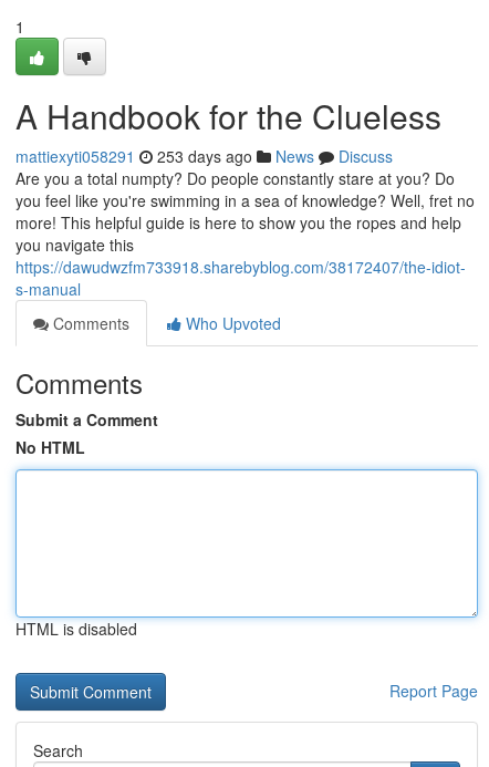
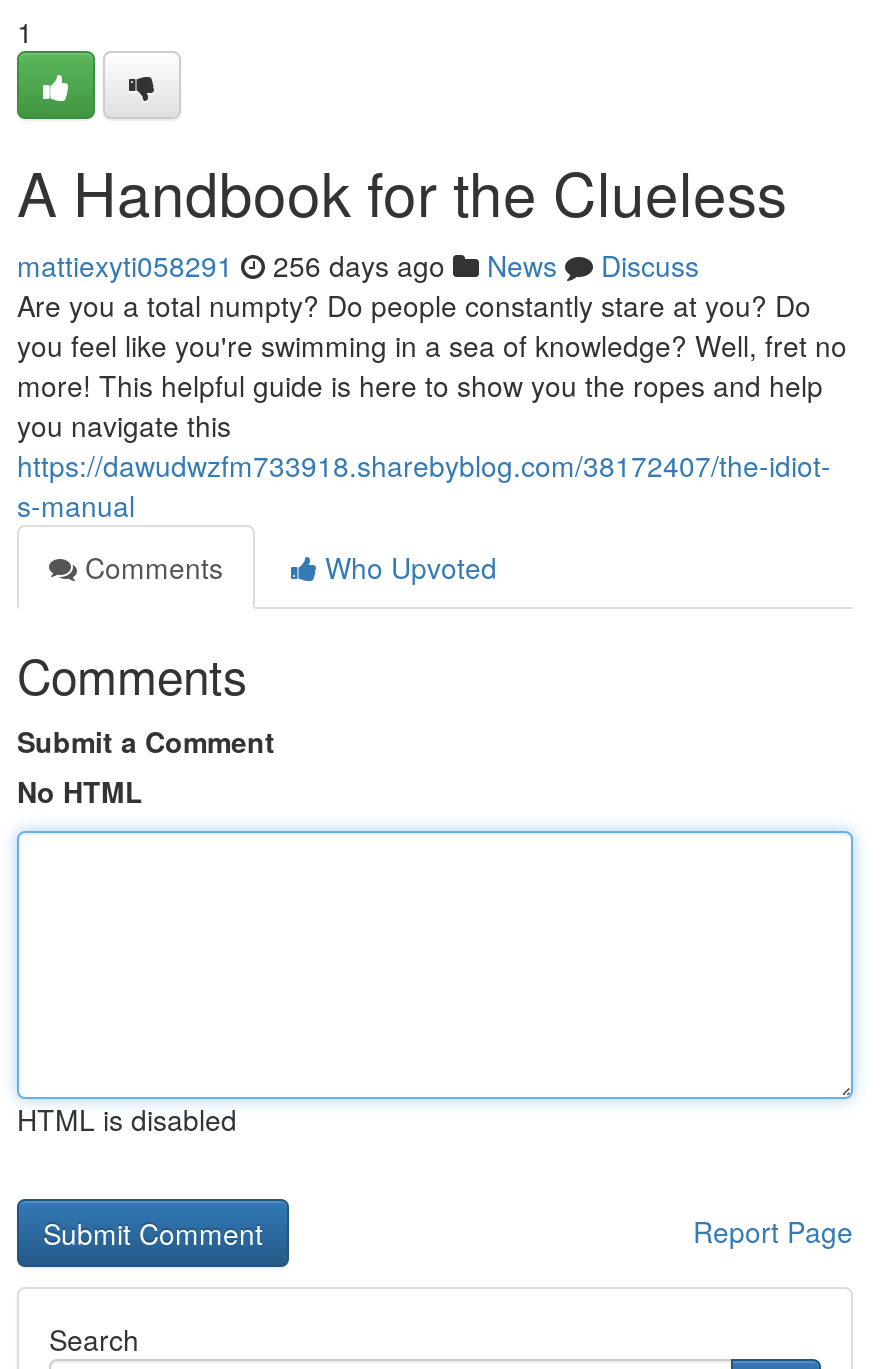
[15,145,393,167] mattiexyti058291 253 days ago News Discuss -> [17,245,699,285] mattiexyti058291 256 days ago News Discuss

